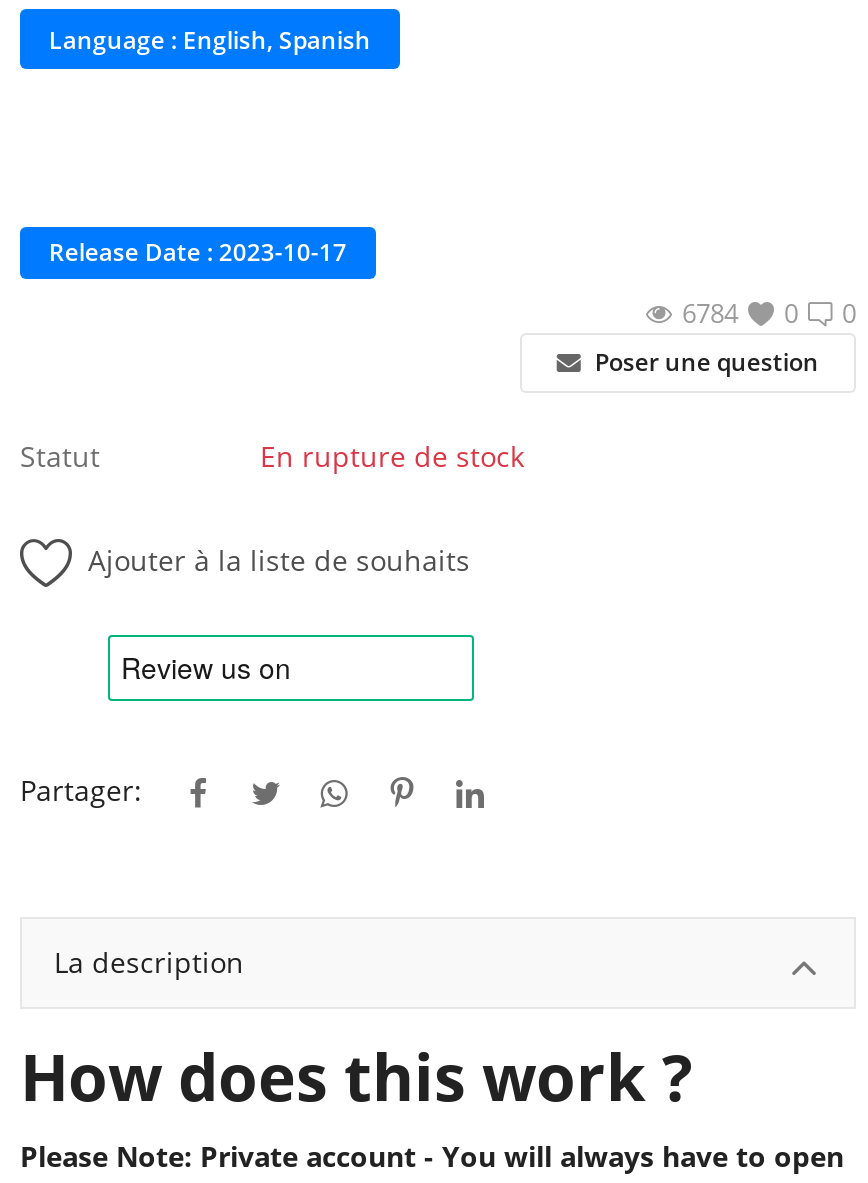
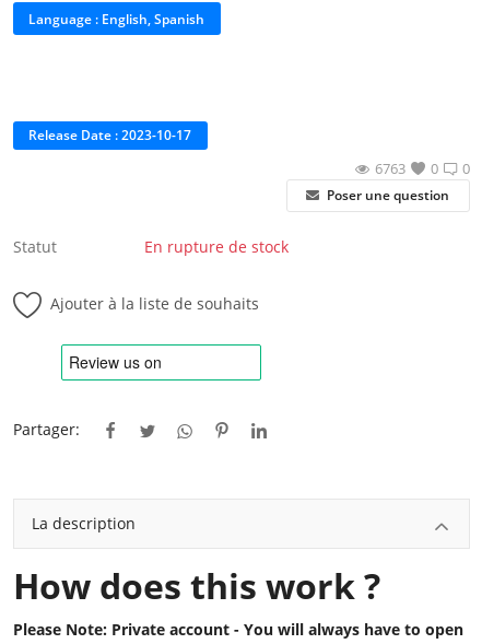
[682,295,856,331] 6784 0 0 -> [375,159,470,178] 6763 0 0

